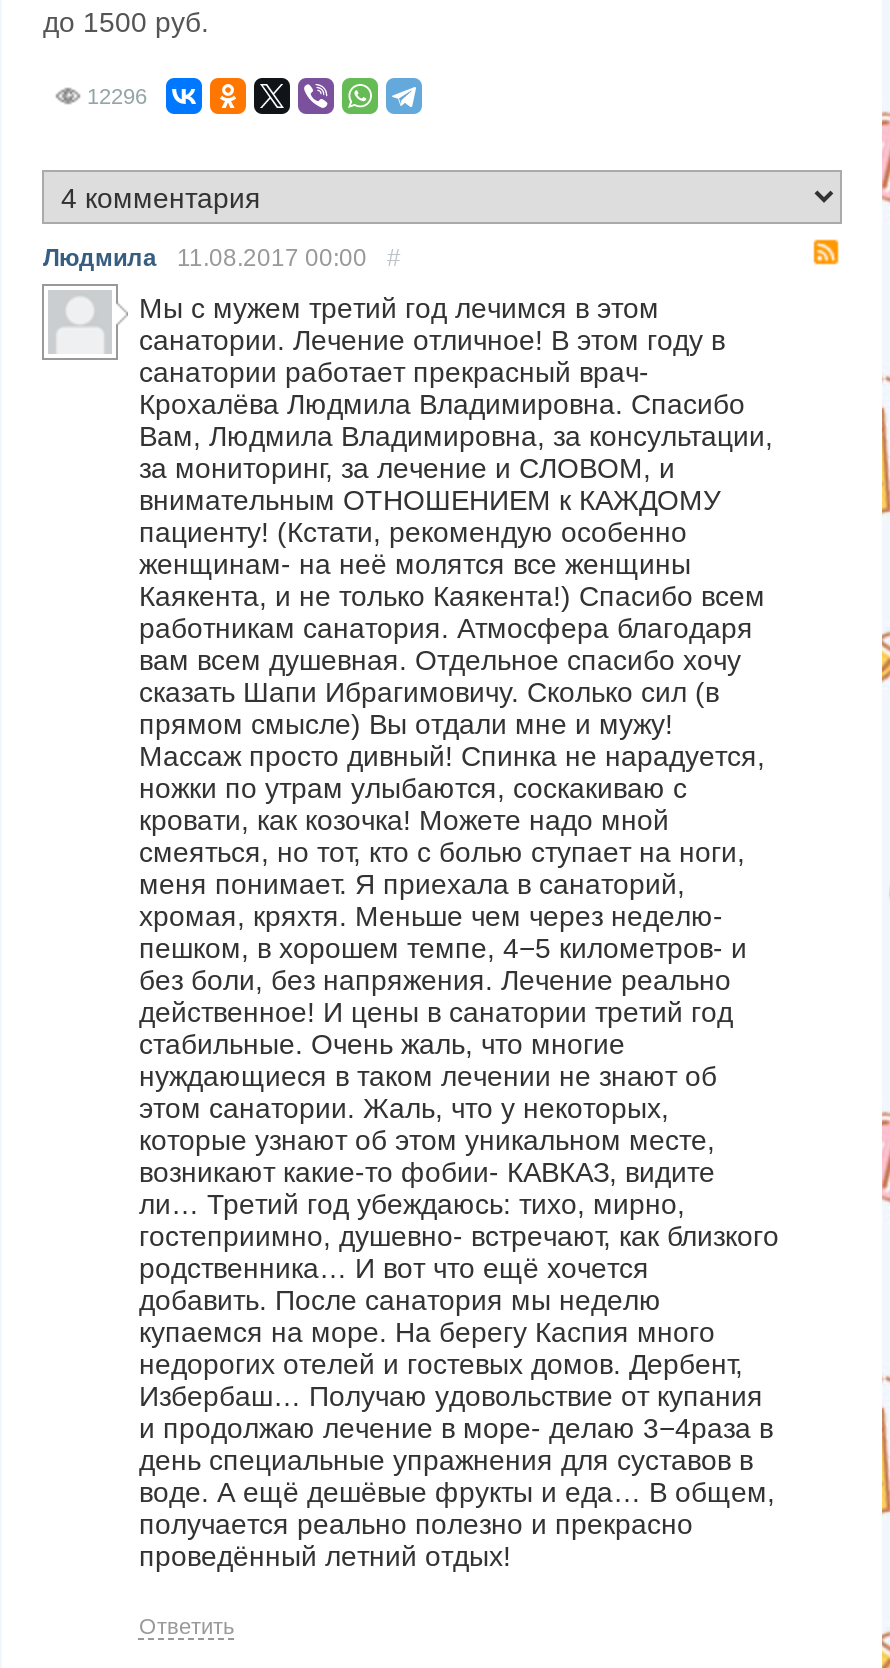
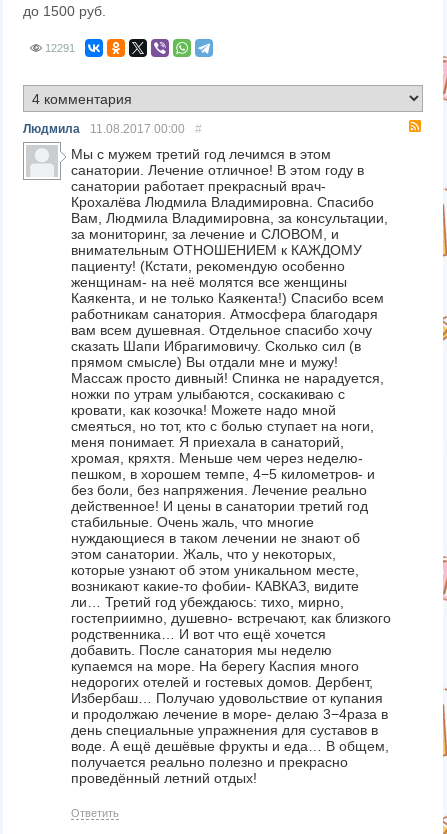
[87,83,147,107] 12296 -> [45,42,75,54] 12291

